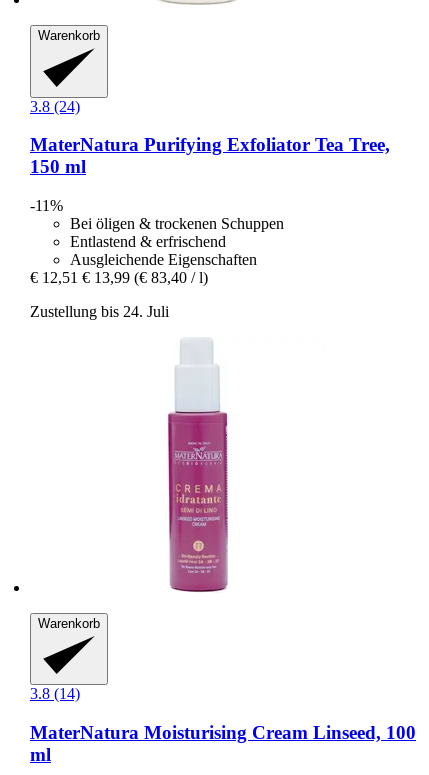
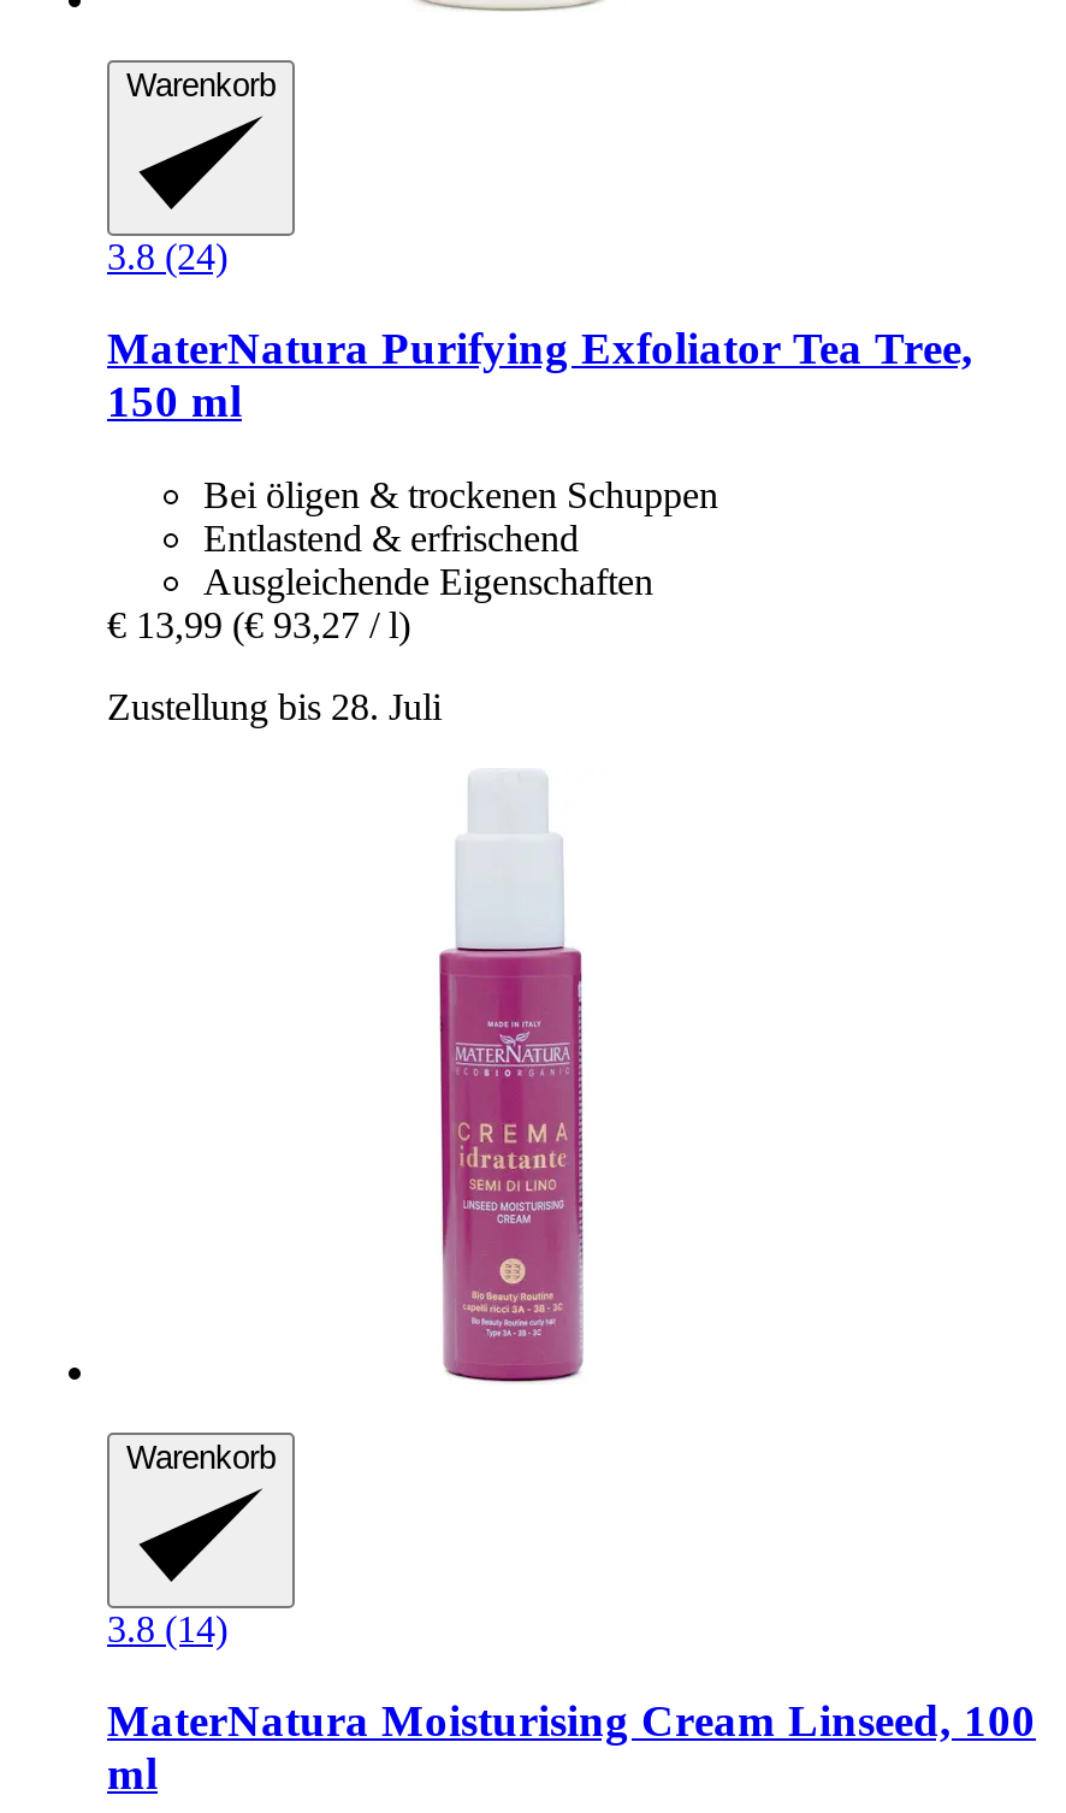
[30,197,63,214] -11% -> none
[30,269,208,286] € 12,51 € 13,99 (€ 83,40 / l) -> [107,604,410,645] € 13,99 (€ 93,27 / l)
[30,303,169,320] Zustellung bis 24. Juli -> [107,686,442,727] Zustellung bis 28. Juli

